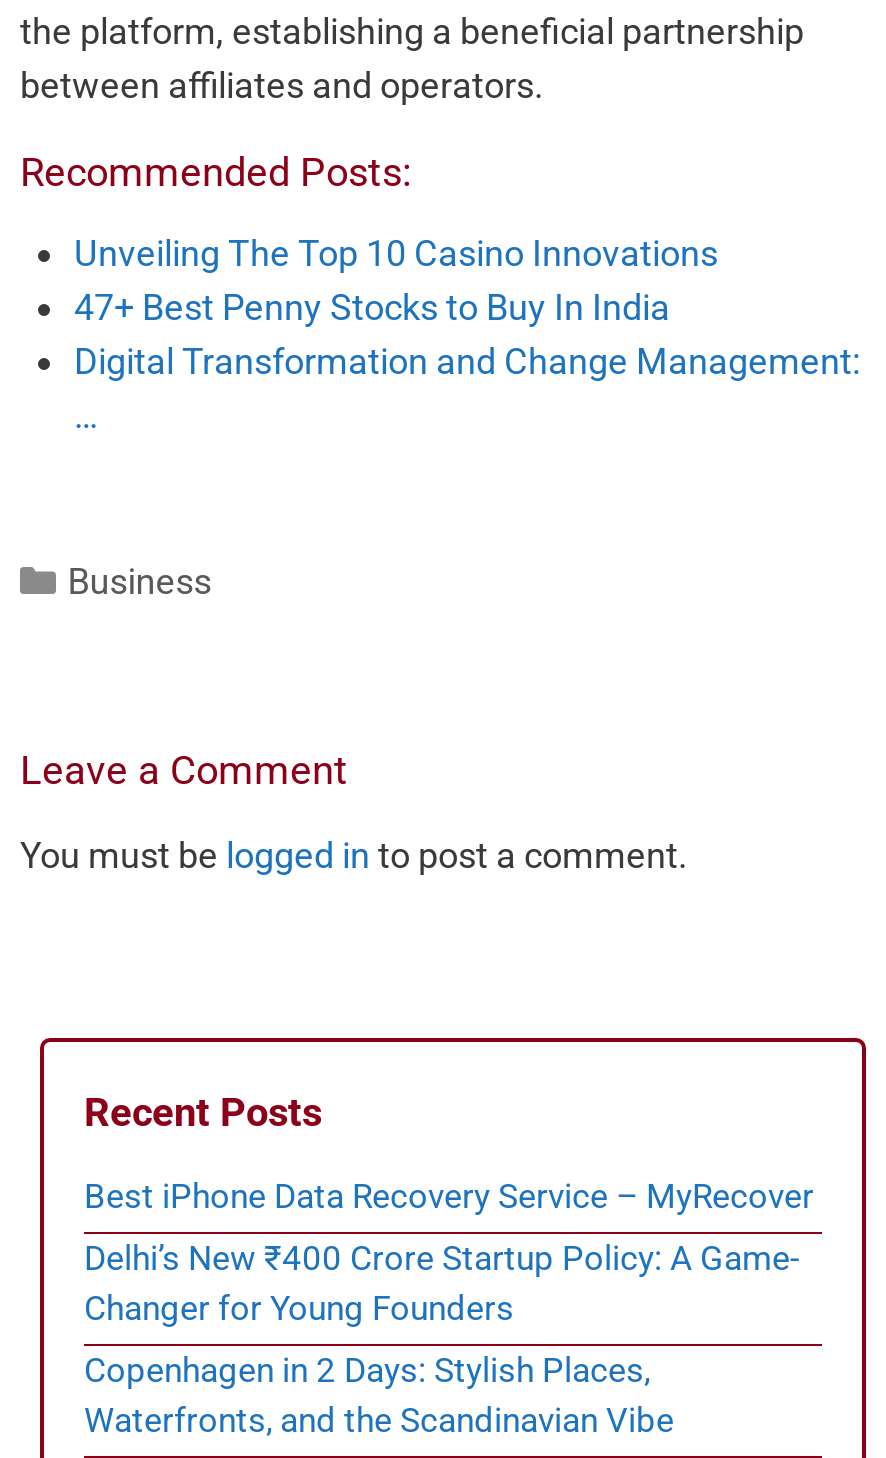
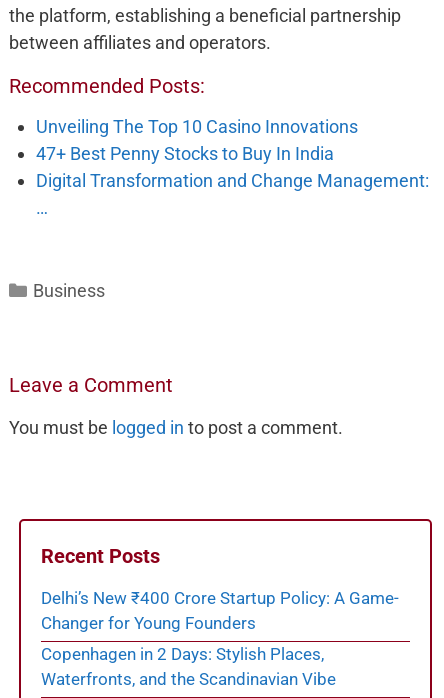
[84,1176,814,1216] Best iPhone Data Recovery Service – MyRecover -> none

